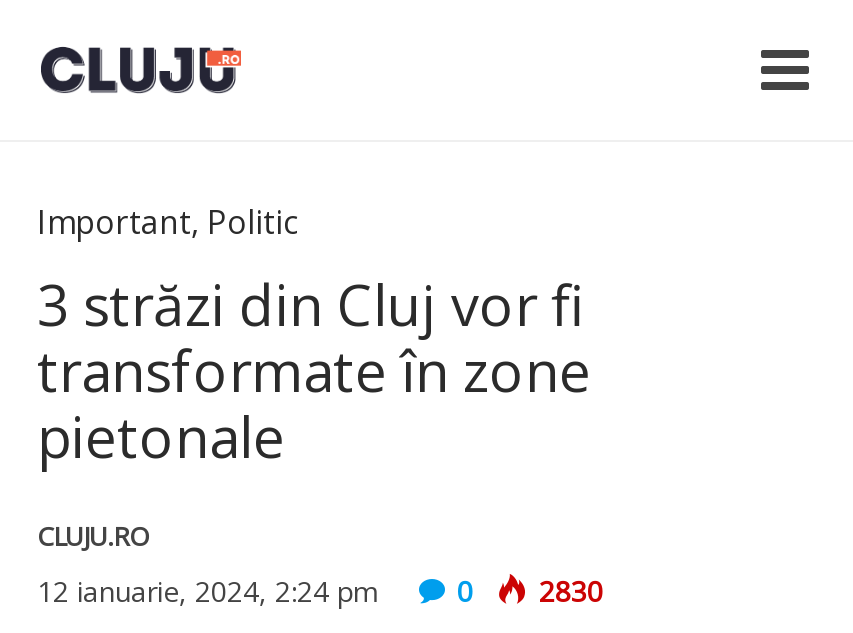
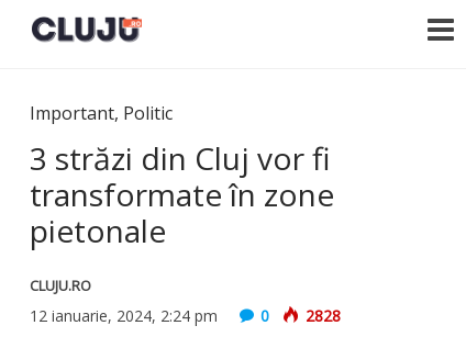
[457,572,603,610] 0 2830 -> [260,305,341,326] 0 2828

